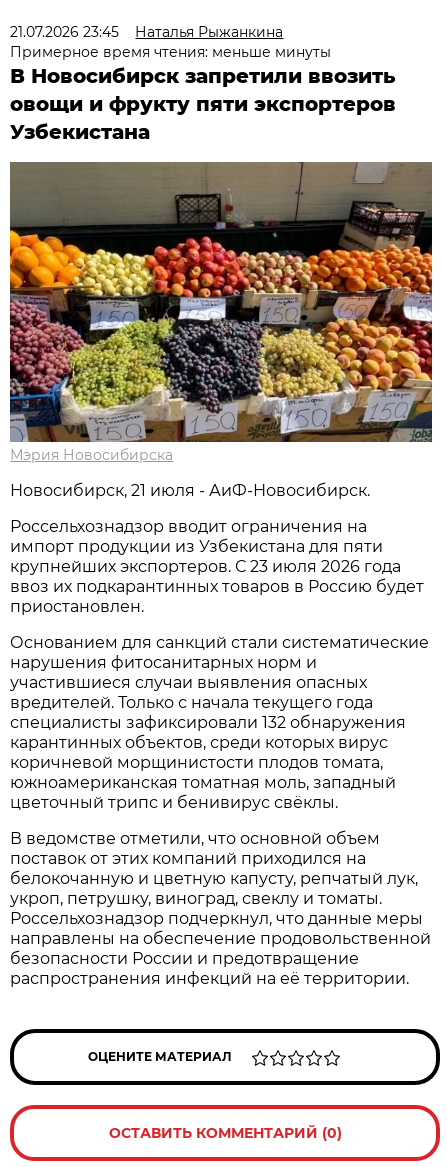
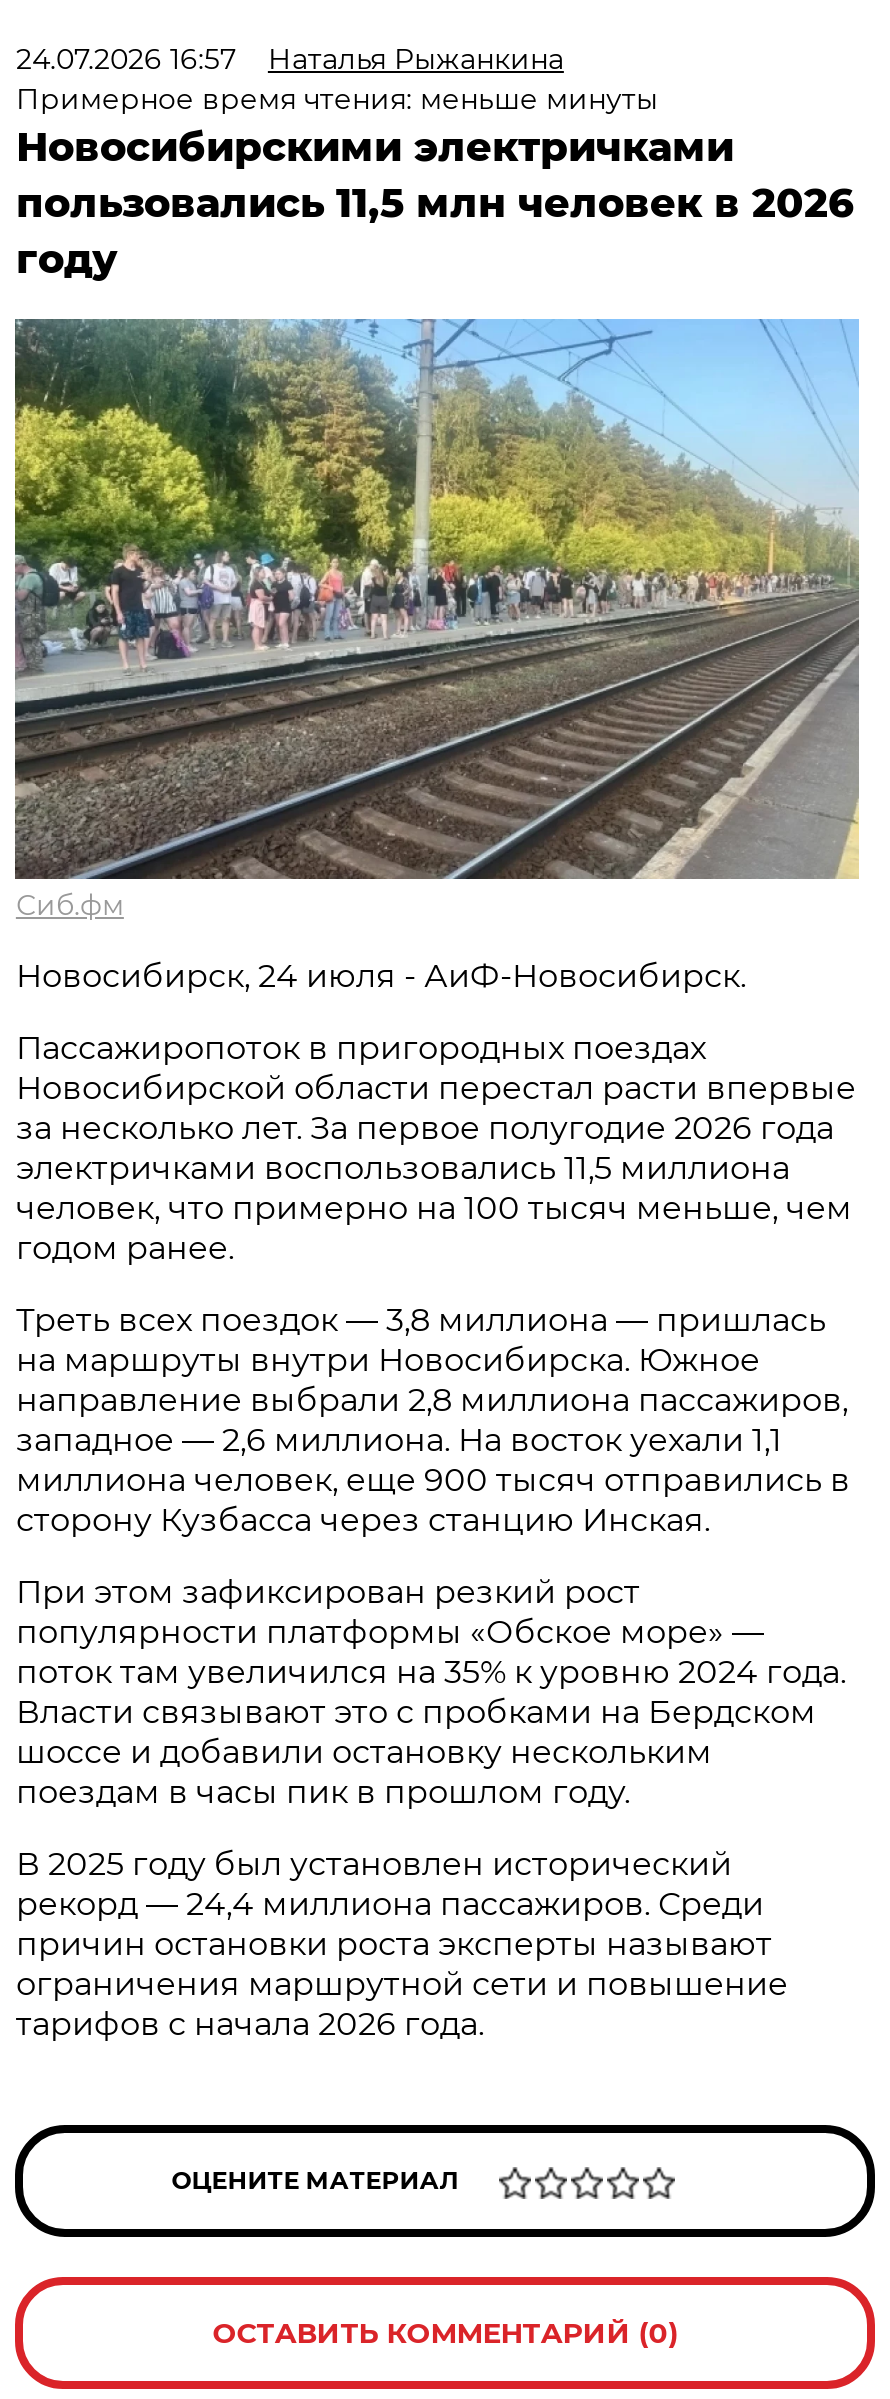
[10,23,283,41] 21.07.2026 23:45 Наталья Рыжанкина -> [16,41,564,77] 24.07.2026 16:57 Наталья Рыжанкина
[10,64,396,144] В Новосибирск запретили ввозить | овощи и фрукту пяти экспортеров | Узбекистана -> [16,123,854,283] Новосибирскими электричками | пользовались 11,5 млн человек в 2026 | году
[9,161,433,988] [image] | Мэрия Новосибирска | Новосибирск, 21 июля - АиФ-Новосибирск. | Россельхознадзор вводит ограничения на | импорт продукции из Узбекистана для пяти | крупнейших экспортеров. С 23 июля 2026 года | ввоз их подкарантинных товаров в Россию будет | приостановлен. | Основанием для санкций стали систематические | нарушения фитосанитарных норм и | участившиеся случаи выявления опасных | вредителей. Только с начала текущего года | специалисты зафиксировали 132 обнаружения | карантинных объектов, среди которых вирус | коричневой морщинистости плодов томата, | южноамериканская томатная моль, западный | цветочный трипс и бенивирус свёклы. | В ведомстве отметили, что основной объем | поставок от этих компаний приходился на | белокочанную и цветную капусту, репчатый лук, | укроп, петрушку, виноград, свеклу и томаты. | Россельхознадзор подчеркнул, что данные меры | направлены на обеспечение продовольственной | безопасности России и предотвращение | распространения инфекций на её территории. -> [13,317,861,2043] [image] | Сиб.фм | Новосибирск, 24 июля - АиФ-Новосибирск. | Пассажиропоток в пригородных поездах | Новосибирской области перестал расти впервые | за несколько лет. За первое полугодие 2026 года | электричками воспользовались 11,5 миллиона | человек, что примерно на 100 тысяч меньше, чем | годом ранее. | Треть всех поездок — 3,8 миллиона — пришлась | на маршруты внутри Новосибирска. Южное | направление выбрали 2,8 миллиона пассажиров, | западное — 2,6 миллиона. На восток уехали 1,1 | миллиона человек, еще 900 тысяч отправились в | сторону Кузбасса через станцию Инская. | При этом зафиксирован резкий рост | популярности платформы «Обское море» — | поток там увеличился на 35% к уровню 2024 года. | Власти связывают это с пробками на Бердском | шоссе и добавили остановку нескольким | поездам в часы пик в прошлом году. | В 2025 году был установлен исторический | рекорд — 24,4 миллиона пассажиров. Среди | причин остановки роста эксперты называют | ограничения маршрутной сети и повышение | тарифов с начала 2026 года.

